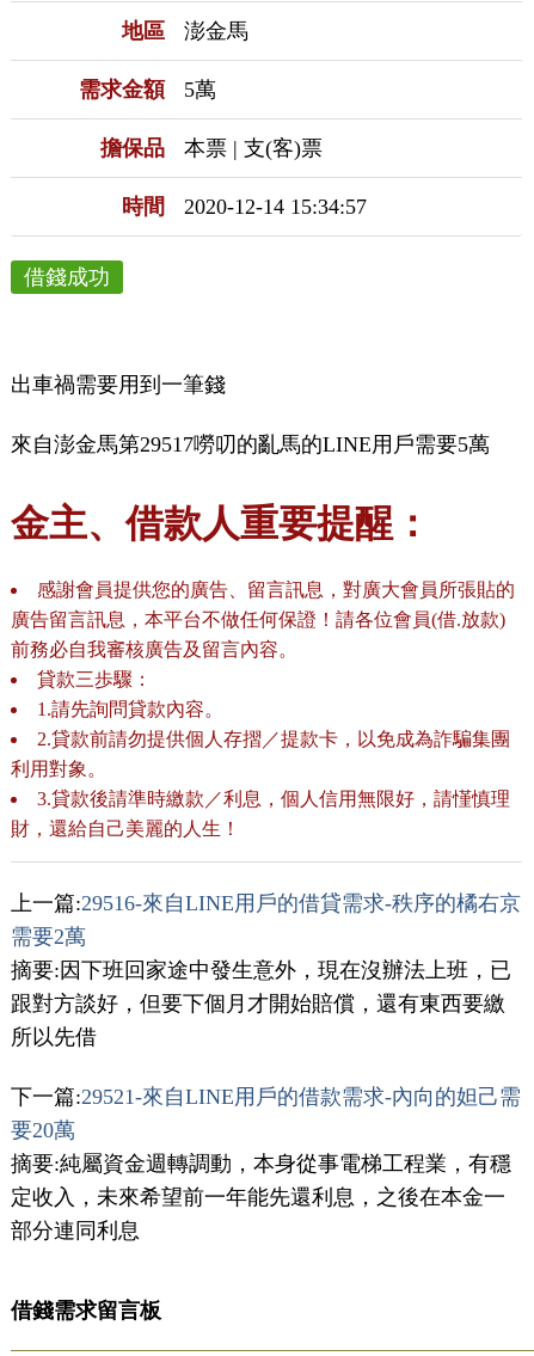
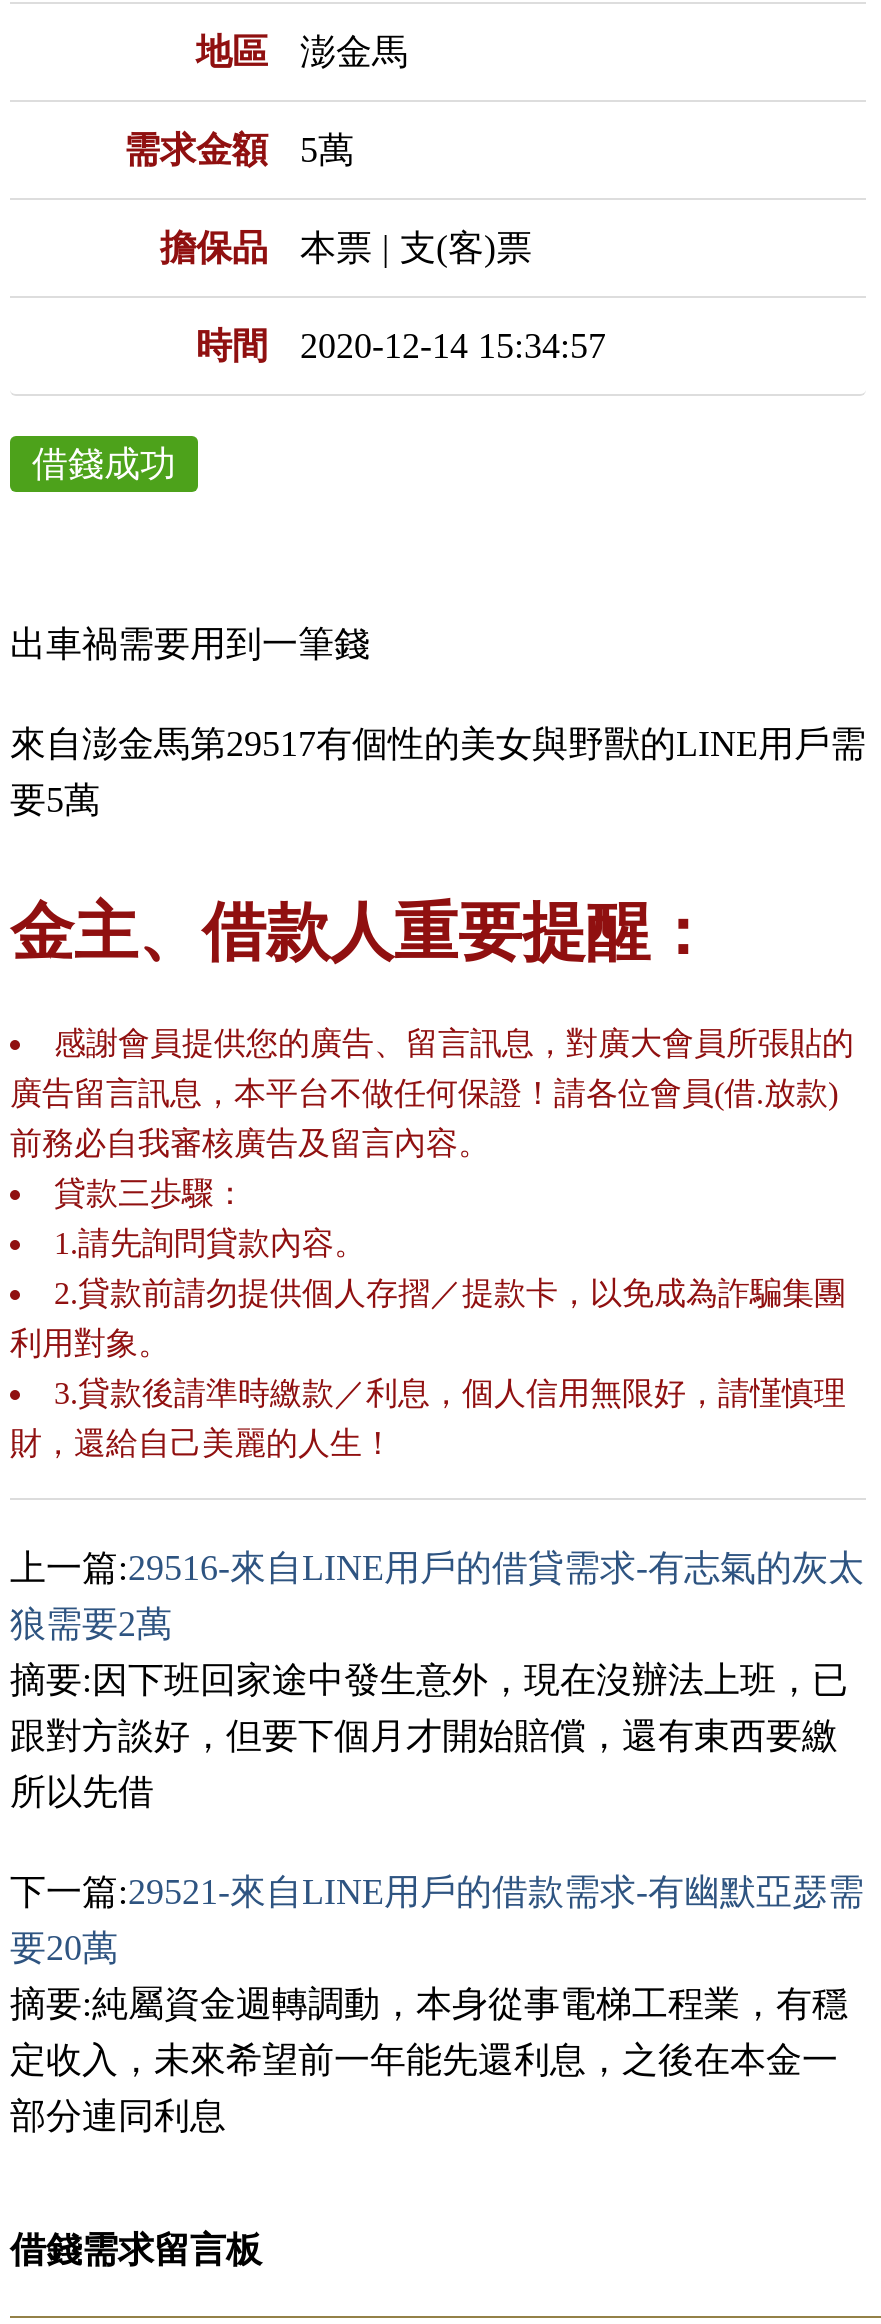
[11,432,490,456] 來自澎金馬第29517嘮叨的亂馬的LINE用戶需要5萬 -> [10,724,866,820] 來自澎金馬第29517有個性的美女與野獸的LINE用戶需 | 要5萬
[11,891,521,949] 上一篇:29516-來自LINE用戶的借貸需求-秩序的橘右京 | 需要2萬 -> [10,1548,864,1644] 上一篇:29516-來自LINE用戶的借貸需求-有志氣的灰太 | 狼需要2萬
[11,1085,521,1109] 下一篇:29521-來自LINE用戶的借款需求-內向的妲己需 -> [10,1872,864,1912] 下一篇:29521-來自LINE用戶的借款需求-有幽默亞瑟需

